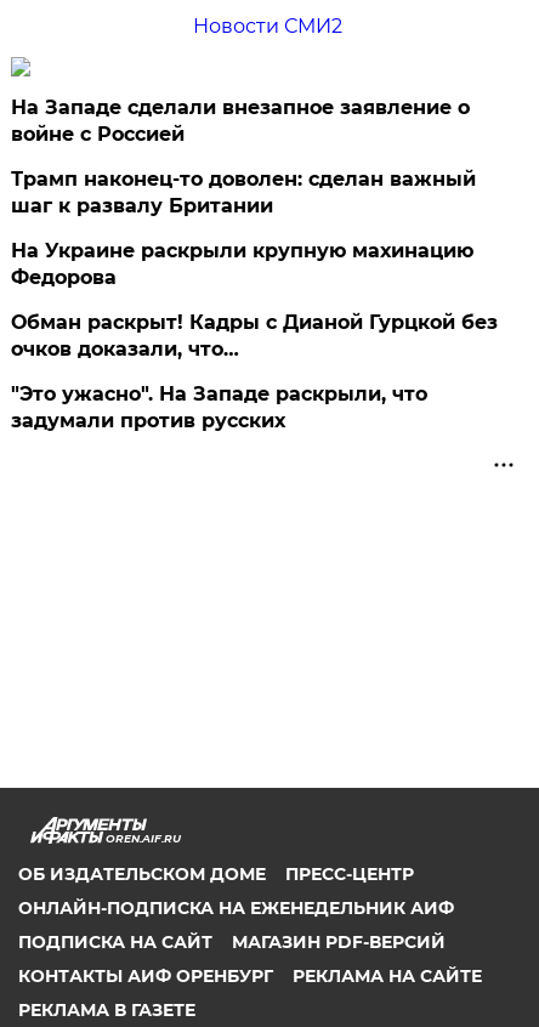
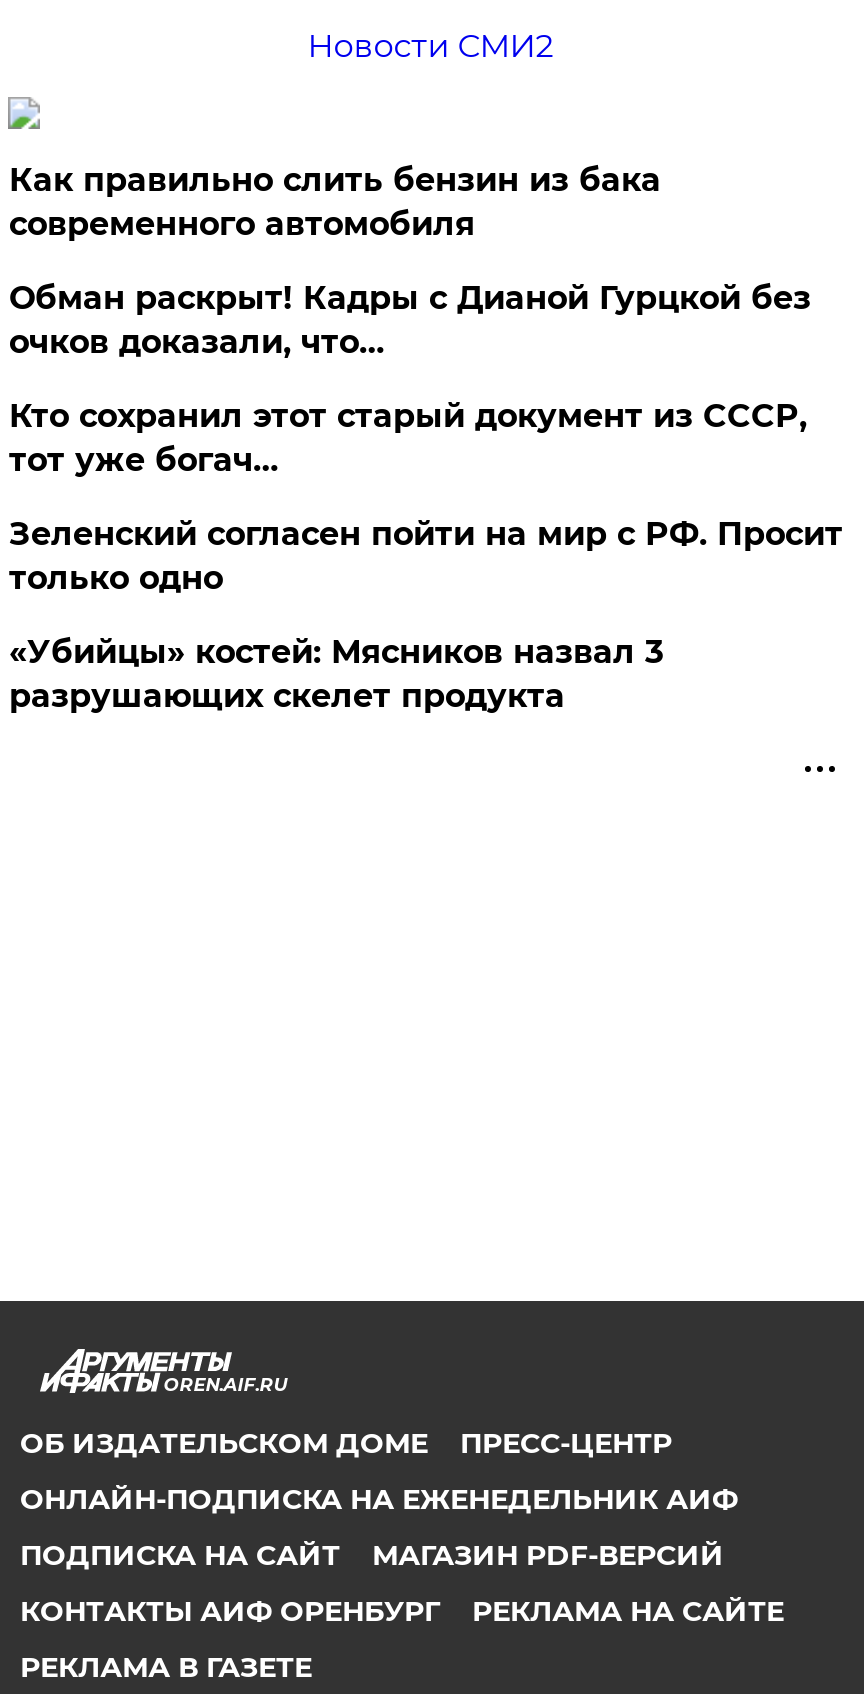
[11,96,476,289] На Западе сделали внезапное заявление о | войне с Россией | Трамп наконец-то доволен: сделан важный | шаг к развалу Британии | На Украине раскрыли крупную махинацию | Федорова -> [9,161,661,243] Как правильно слить бензин из бака | современного автомобиля
moved [11,311,498,361] -> [9,279,811,361]: Обман раскрыт! Кадры с Дианой Гурцкой без | очков доказали, что…
[11,382,428,432] "Это ужасно". На Западе раскрыли, что | задумали против русских -> [9,397,843,715] Кто сохранил этот старый документ из СССР, | тот уже богач… | Зеленский согласен пойти на мир с РФ. Просит | только одно | «Убийцы» костей: Мясников назвал 3 | разрушающих скелет продукта

